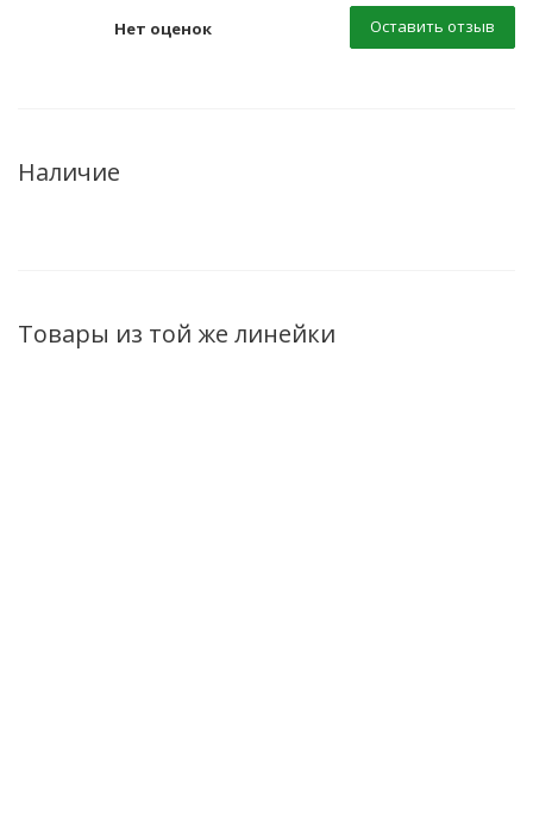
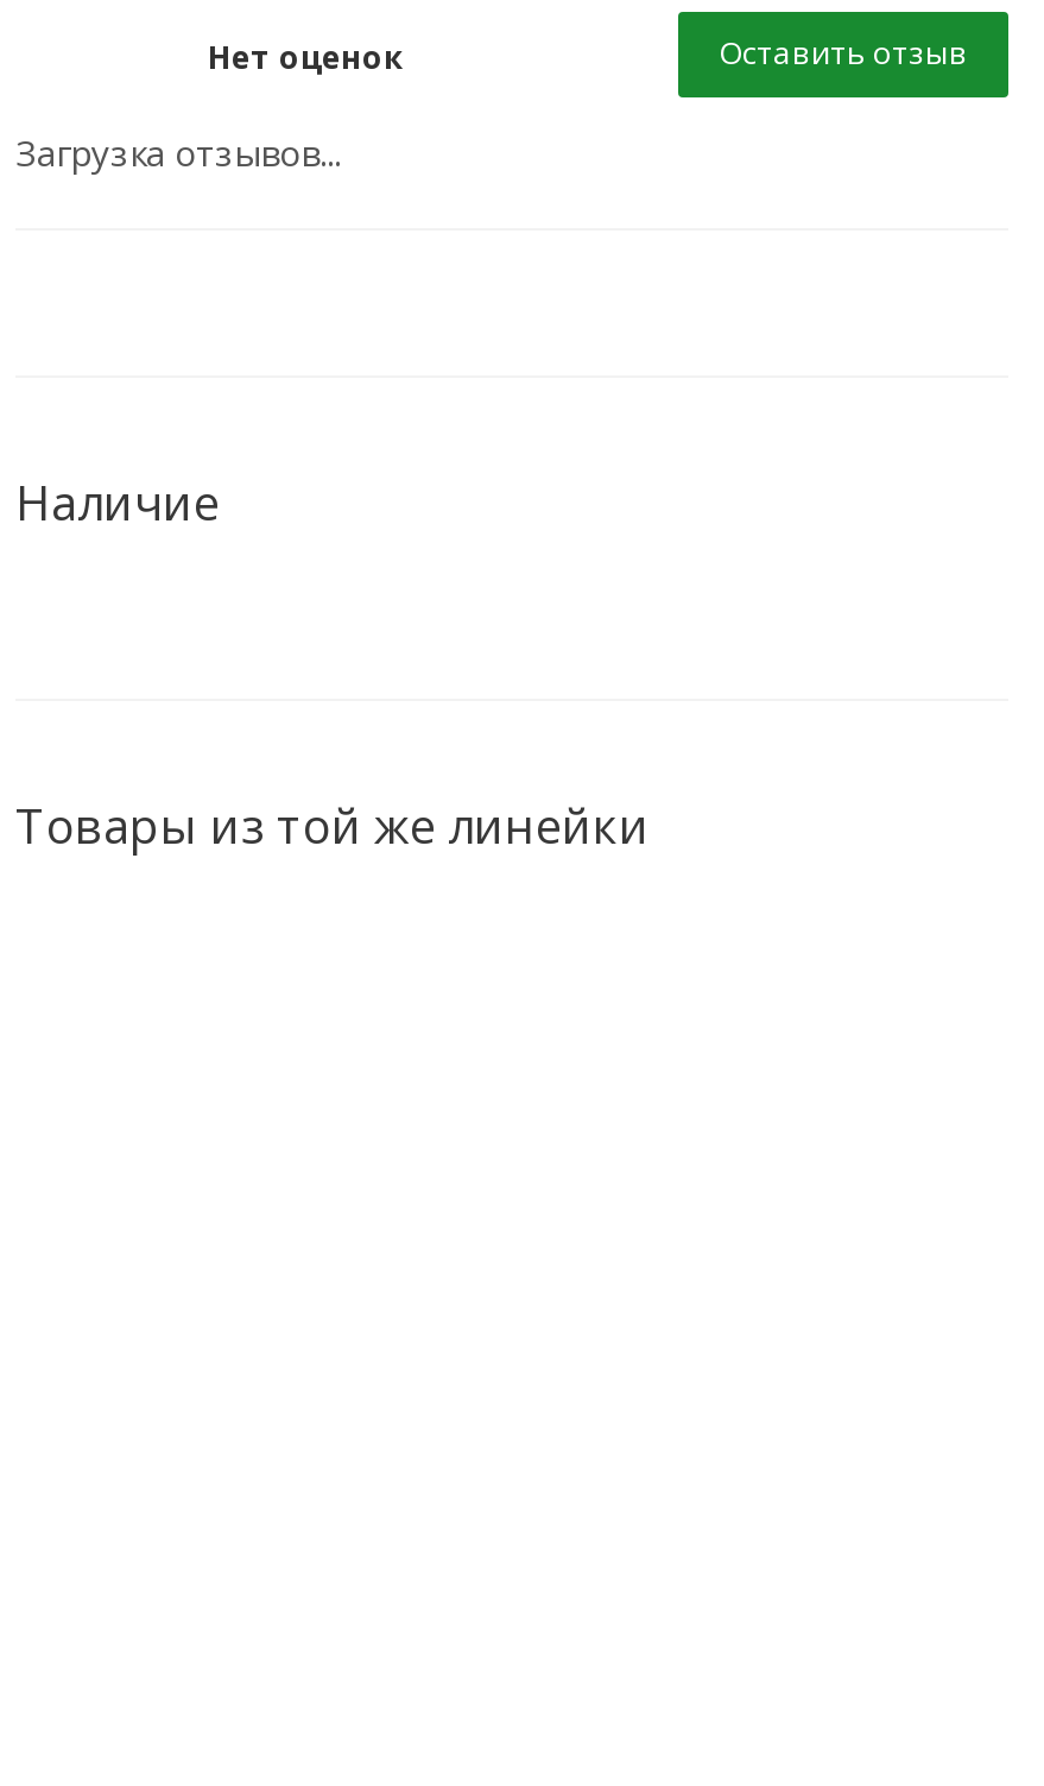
none -> [15,128,341,176] Загрузка отзывов...

